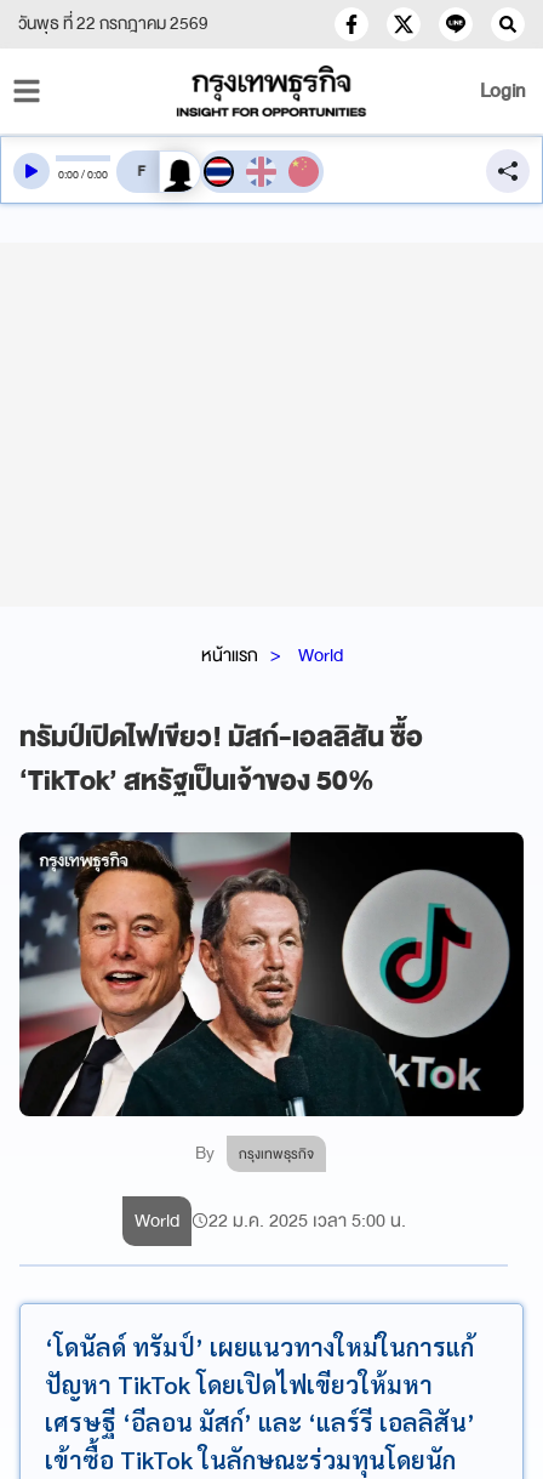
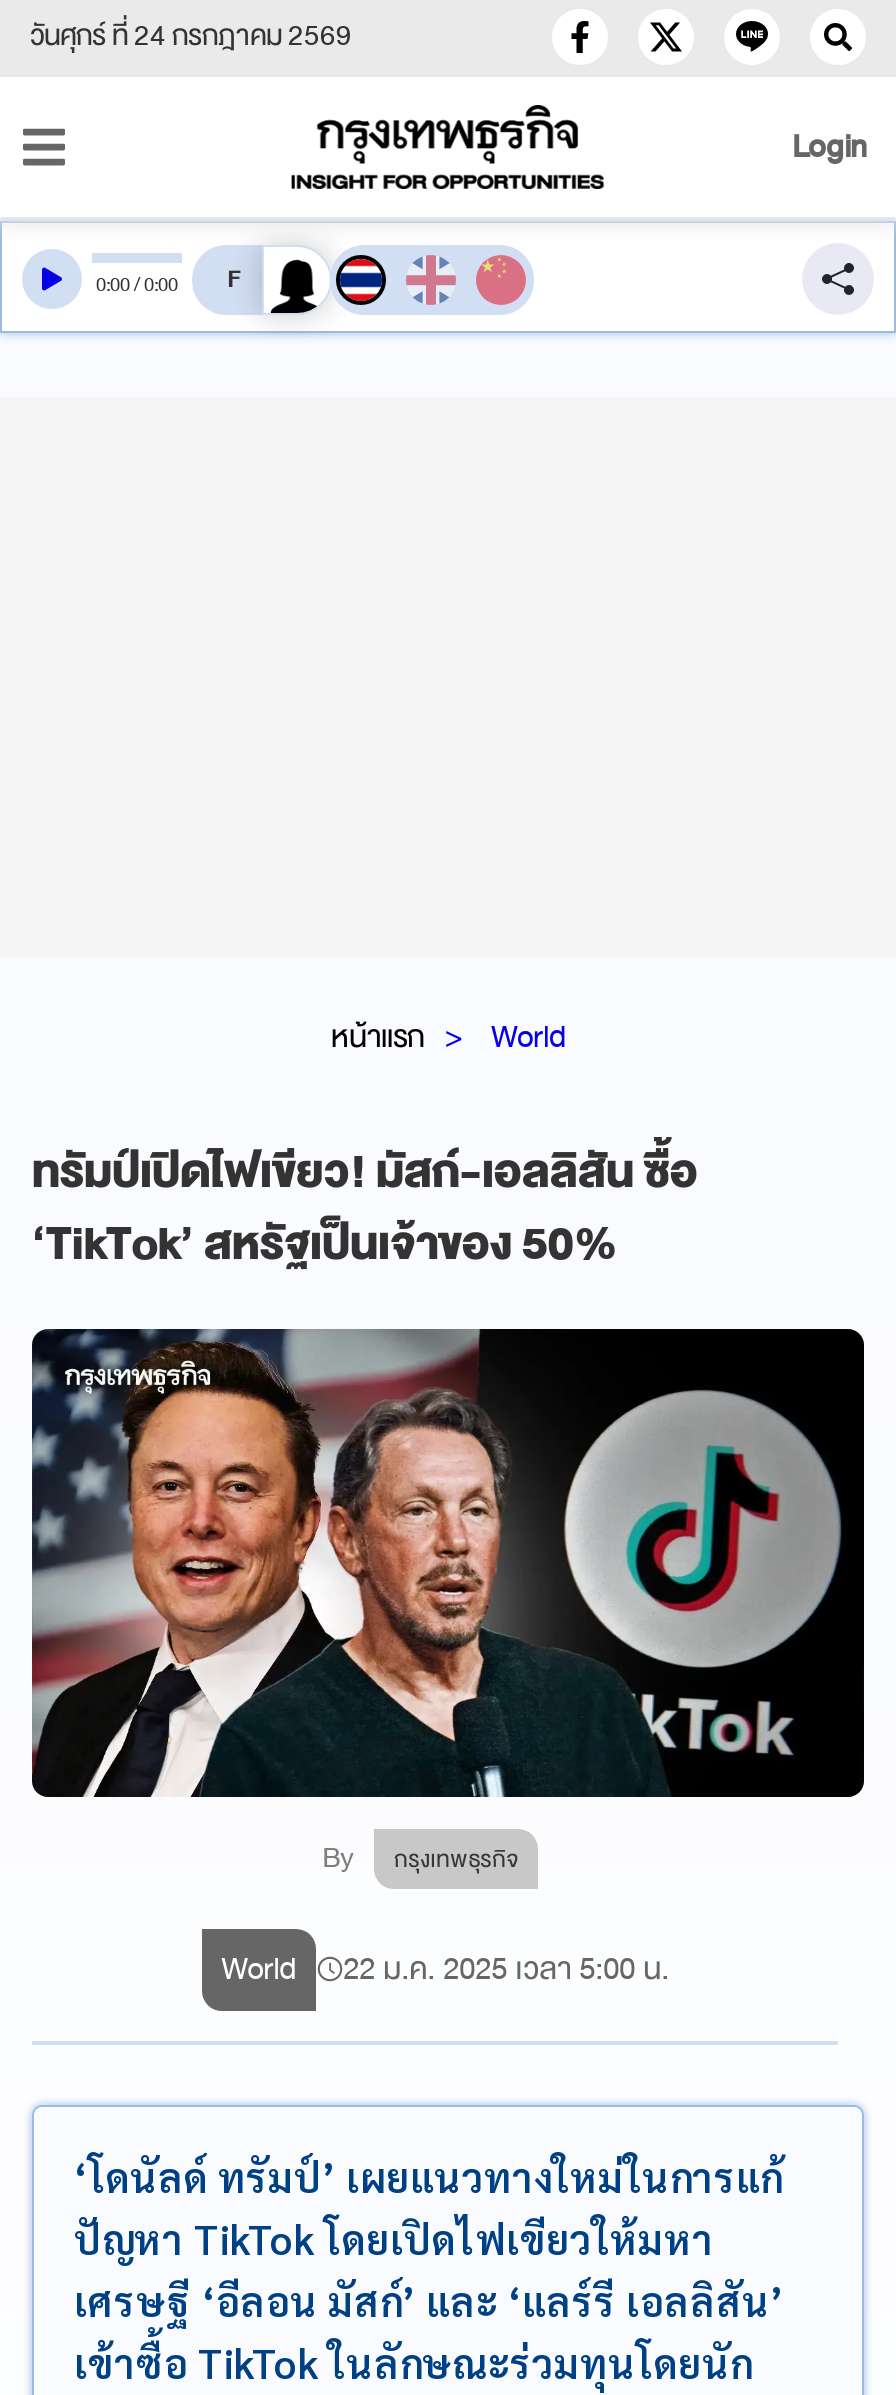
[18,8,208,39] วันพุธ ที่ 22 กรกฎาคม 2569 -> [30,11,352,61] วันศุกร์ ที่ 24 กรกฎาคม 2569

